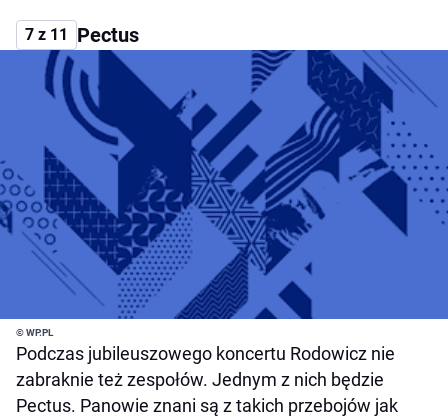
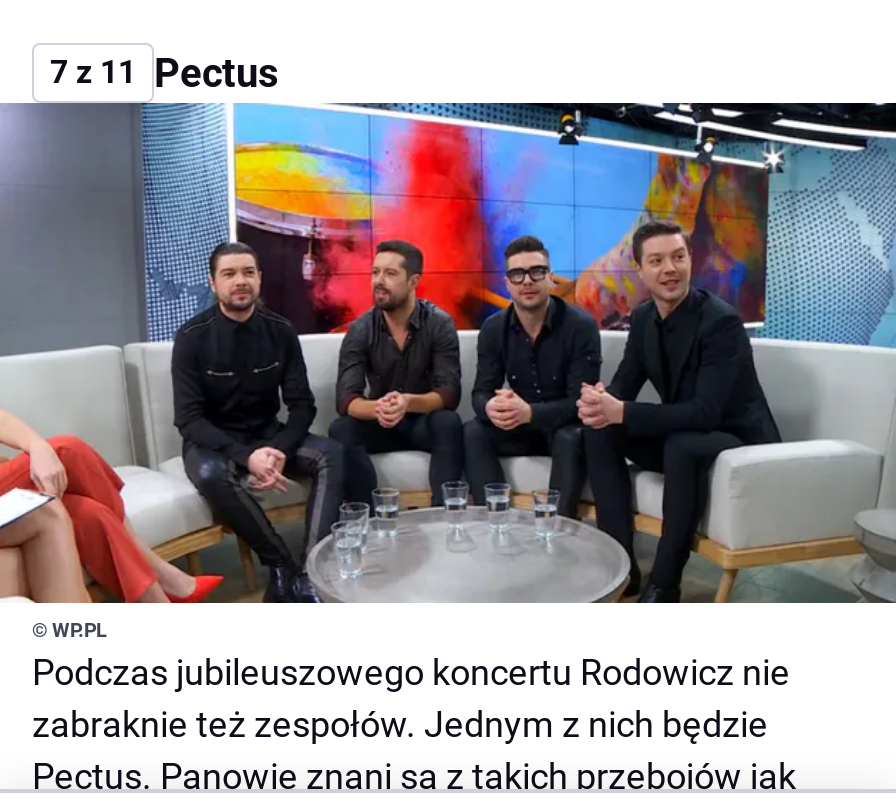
[3,49,445,320] [image] -> [6,100,890,606] [image]

